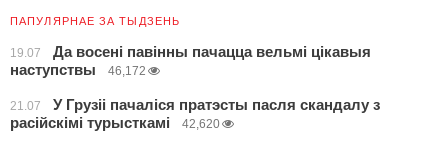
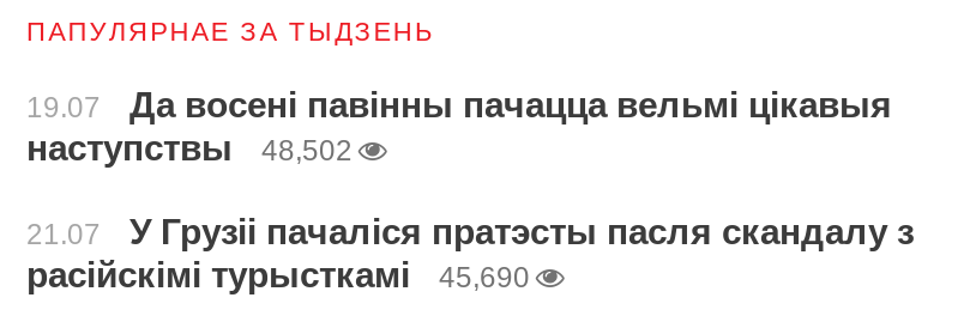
[10,61,146,78] наступствы 46,172 -> [26,127,353,168] наступствы 48,502
[10,114,220,131] расійскімі турысткамі 42,620 -> [26,254,530,294] расійскімі турысткамі 45,690

